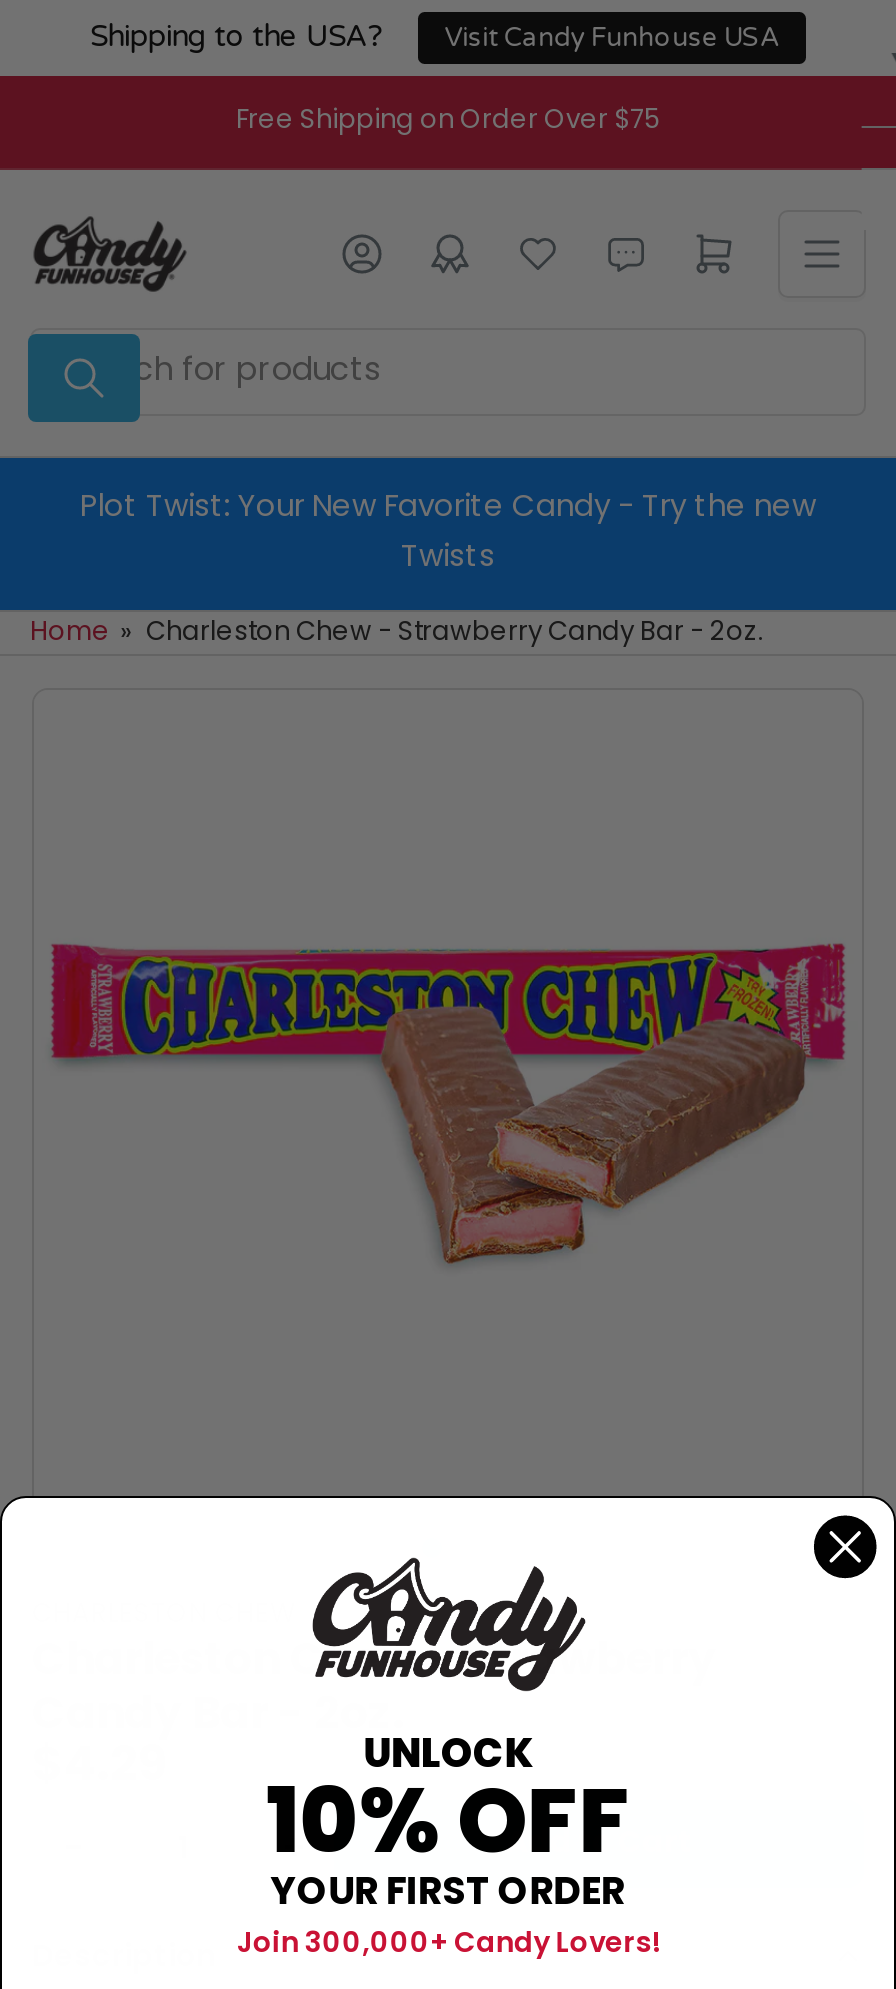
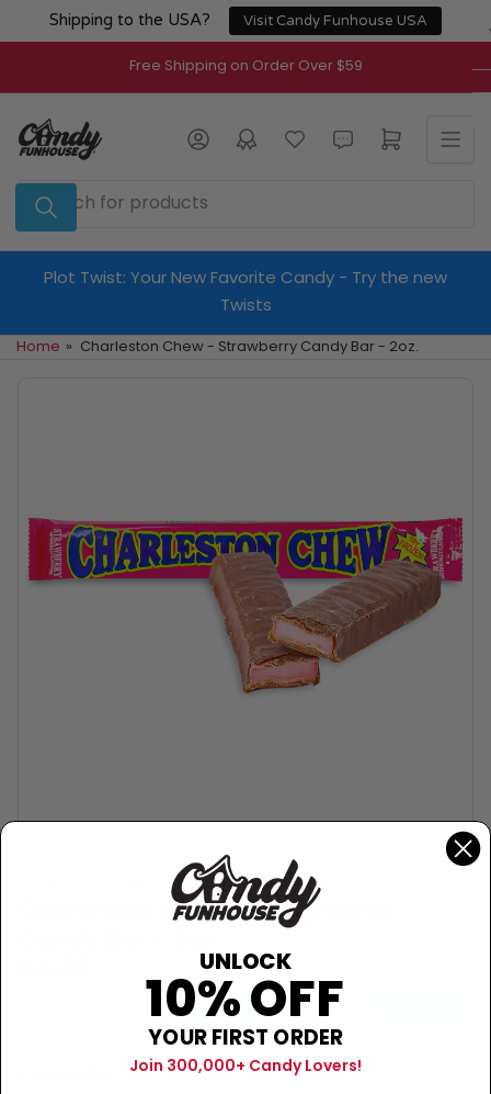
[236,100,660,142] Free Shipping on Order Over $75 -> [129,55,362,78] Free Shipping on Order Over $59

